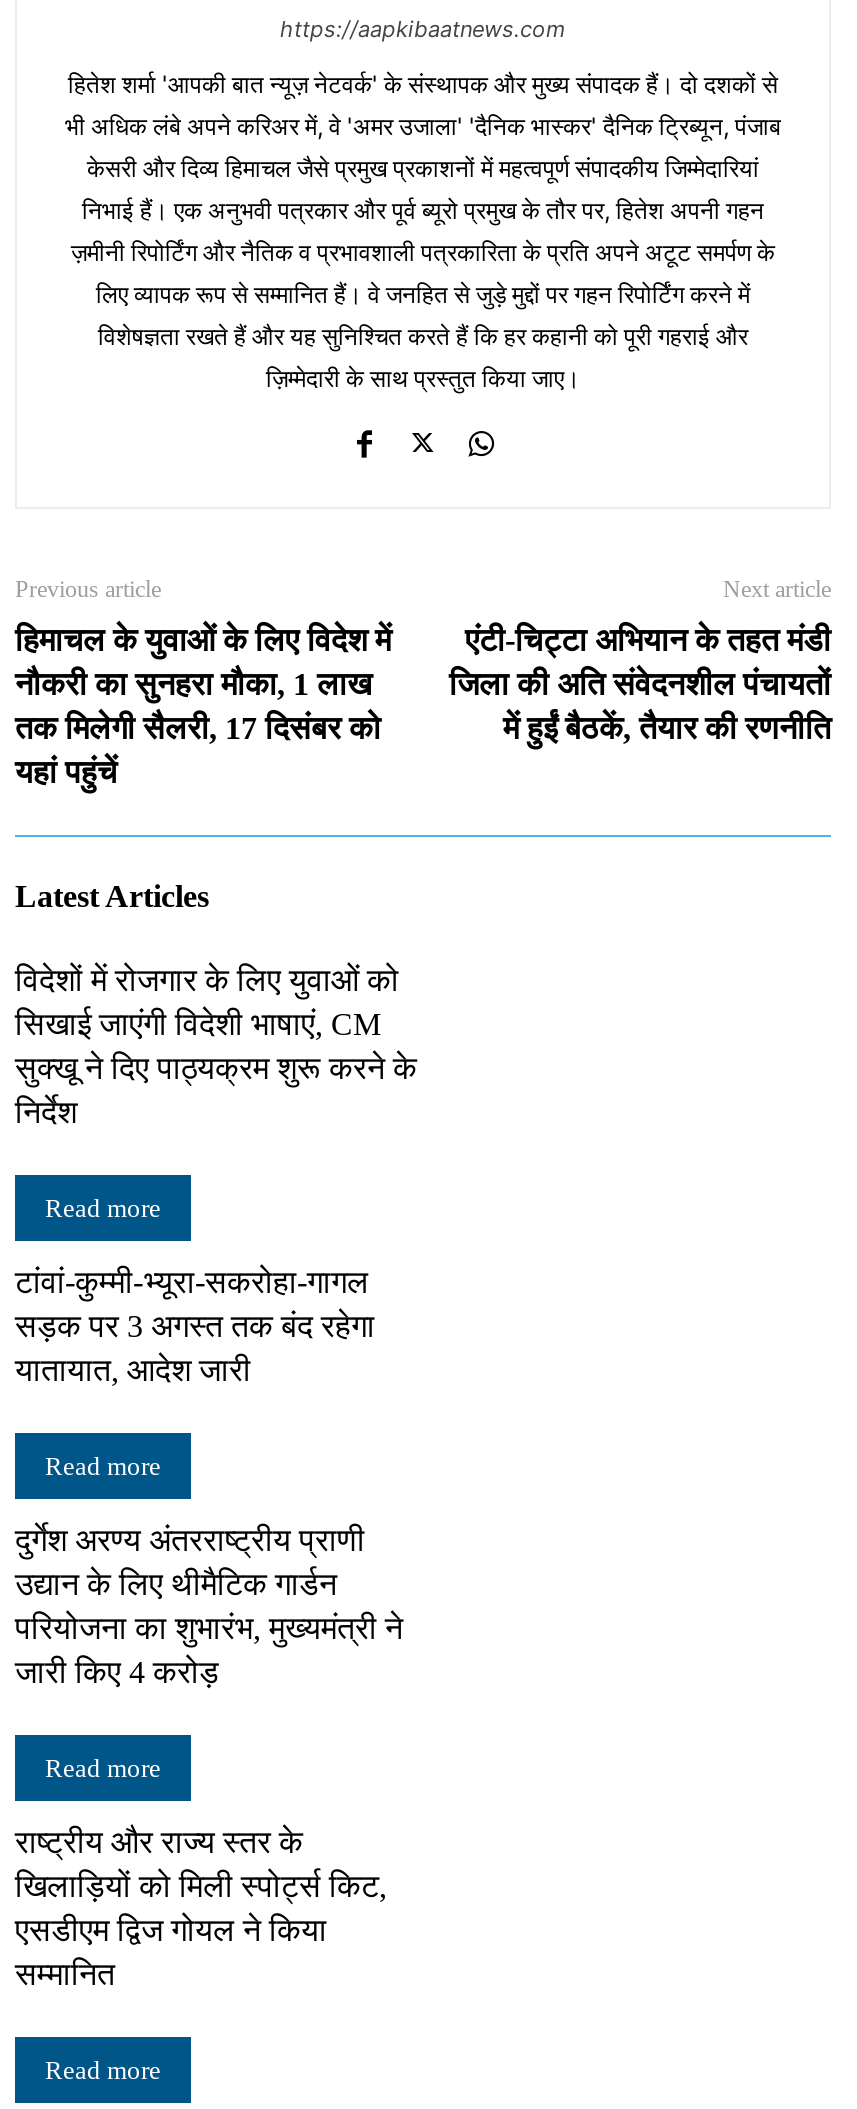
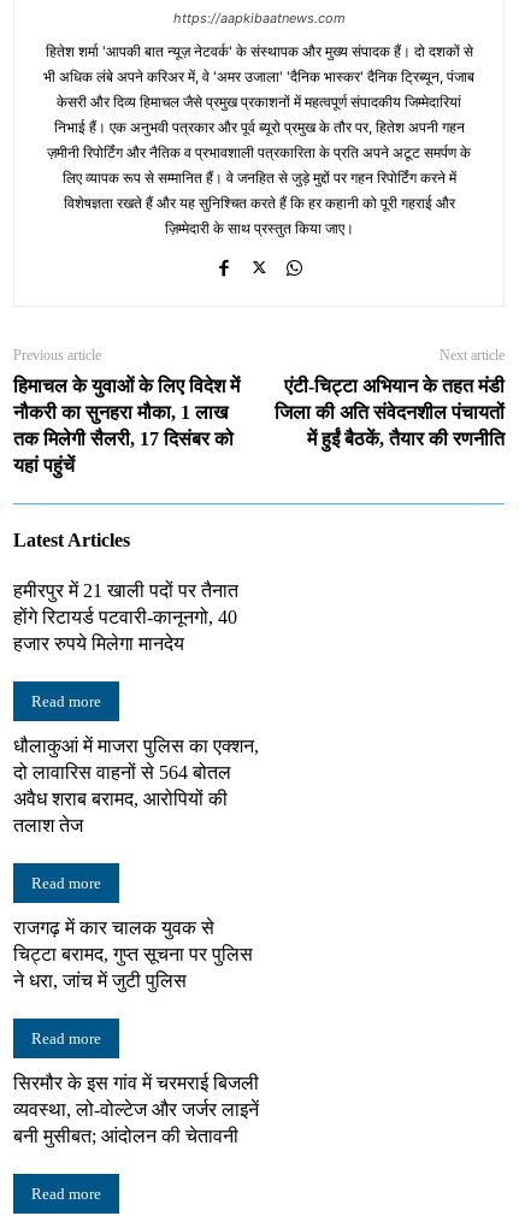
[15,963,417,1129] विदेशों में रोजगार के लिए युवाओं को | सिखाई जाएंगी विदेशी भाषाएं, CM | सुक्खू ने दिए पाठ्यक्रम शुरू करने के | निर्देश -> [13,580,238,654] हमीरपुर में 21 खाली पदों पर तैनात | होंगे रिटायर्ड पटवारी-कानूनगो, 40 | हजार रुपये मिलेगा मानदेय
[15,1265,375,1387] टांवां-कुम्मी-भ्यूरा-सकरोहा-गागल | सड़क पर 3 अगस्त तक बंद रहेगा | यातायात, आदेश जारी -> [13,735,259,835] धौलाकुआं में माजरा पुलिस का एक्शन, | दो लावारिस वाहनों से 564 बोतल | अवैध शराब बरामद, आरोपियों की | तलाश तेज
[15,1523,403,1689] दुर्गेश अरण्य अंतरराष्ट्रीय प्राणी | उद्यान के लिए थीमैटिक गार्डन | परियोजना का शुभारंभ, मुख्यमंत्री ने | जारी किए 4 करोड़ -> [13,917,253,991] राजगढ़ में कार चालक युवक से | चिट्टा बरामद, गुप्त सूचना पर पुलिस | ने धरा, जांच में जुटी पुलिस
[15,1825,387,1991] राष्ट्रीय और राज्य स्तर के | खिलाड़ियों को मिली स्पोर्ट्स किट, | एसडीएम द्विज गोयल ने किया | सम्मानित -> [13,1072,259,1146] सिरमौर के इस गांव में चरमराई बिजली | व्यवस्था, लो-वोल्टेज और जर्जर लाइनें | बनी मुसीबत; आंदोलन की चेतावनी

